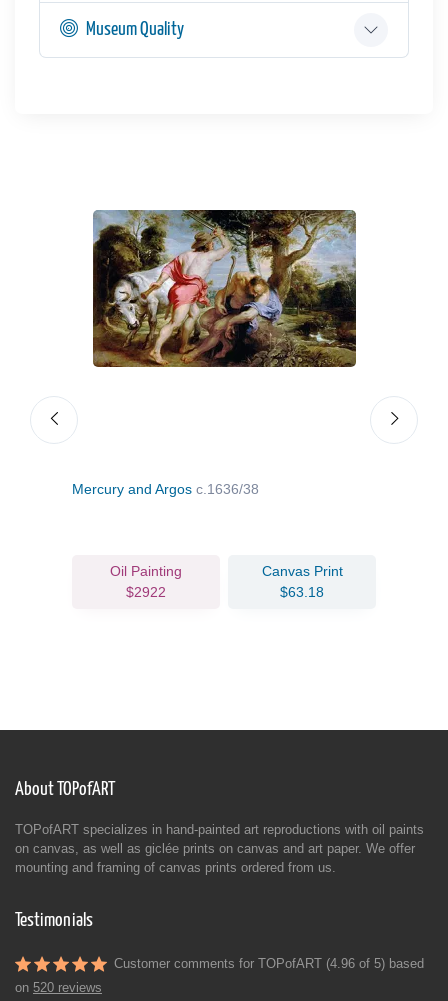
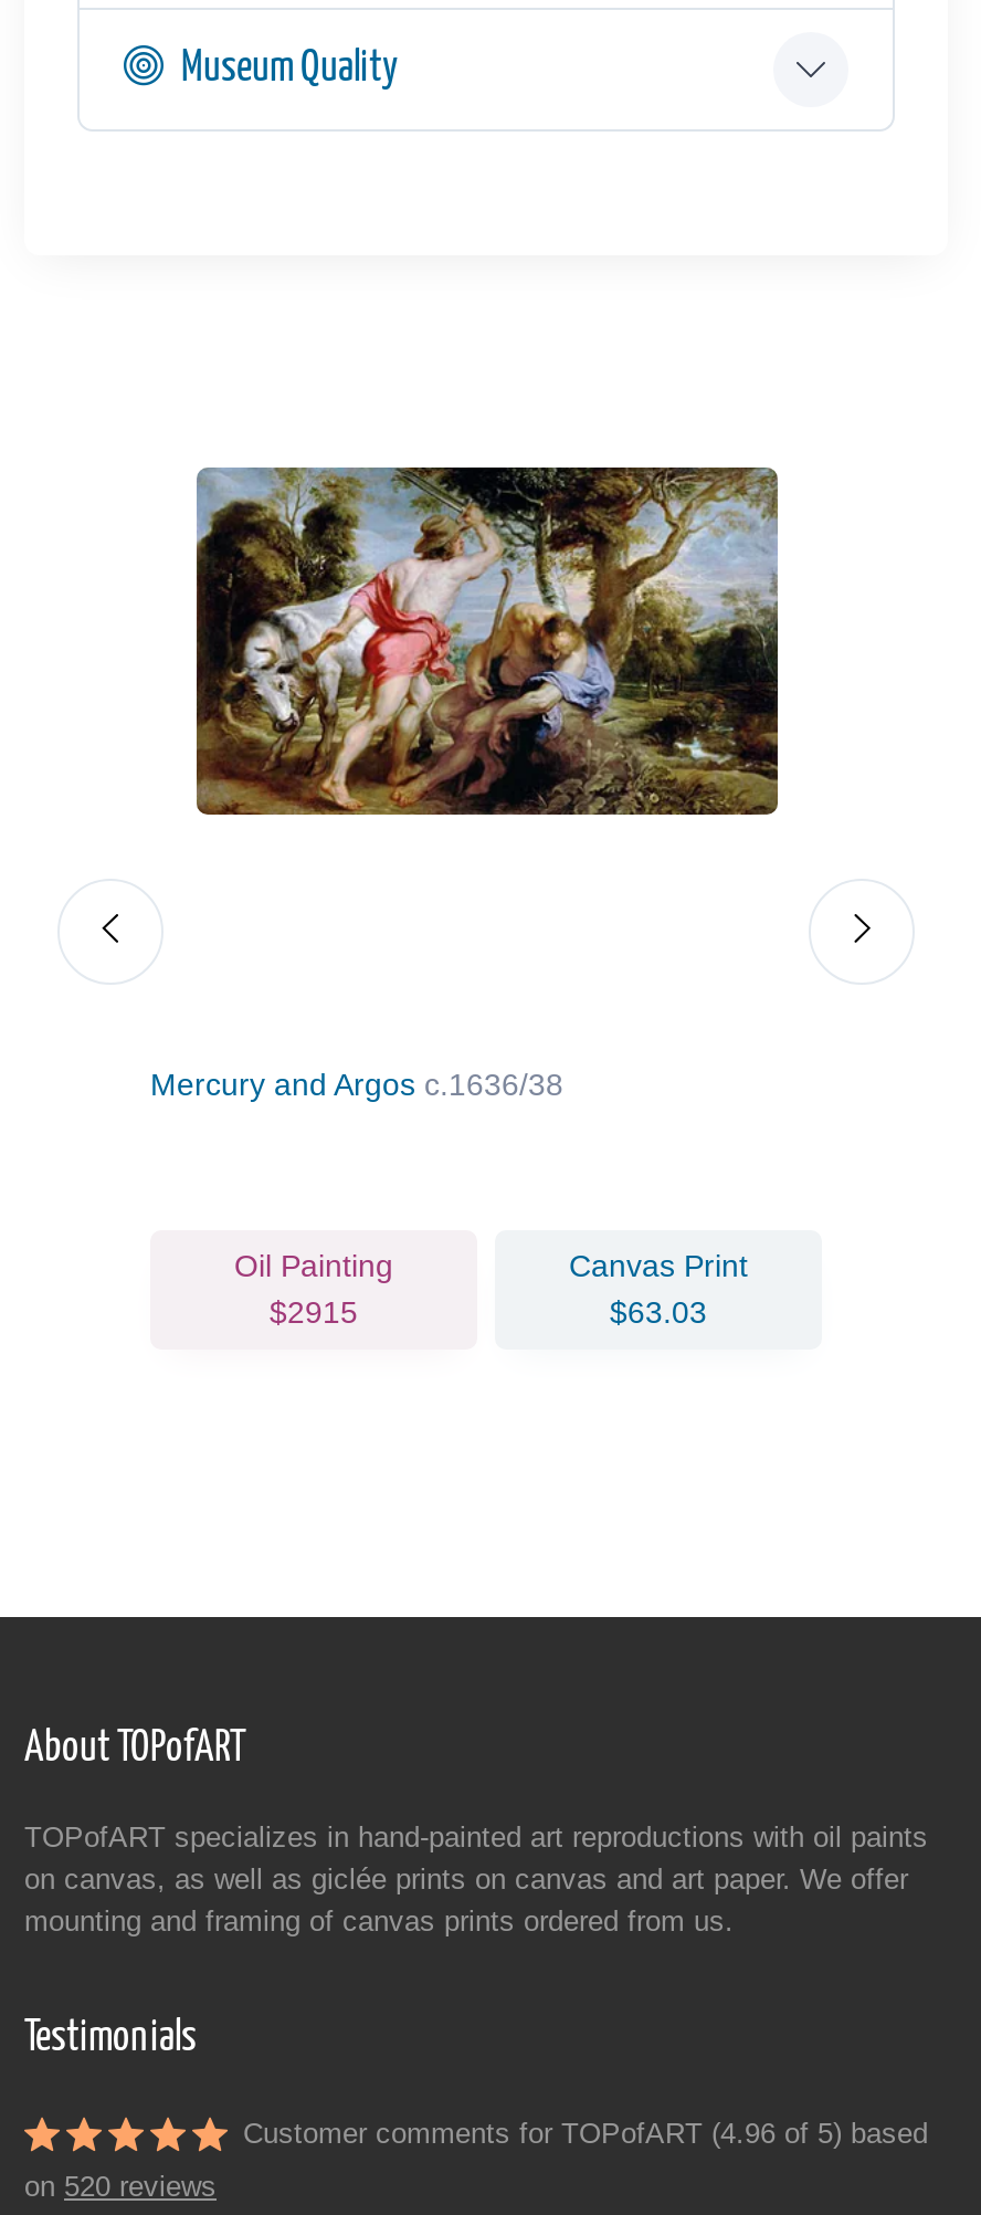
[126,584,166,600] $2922 -> [270,1294,358,1329] $2915
[280,584,324,600] $63.18 -> [610,1294,707,1329] $63.03

